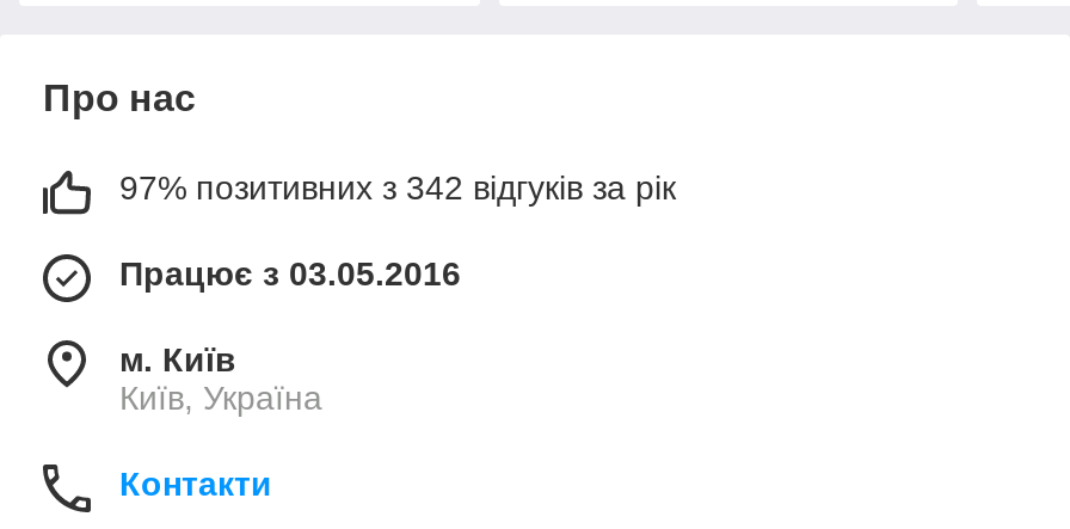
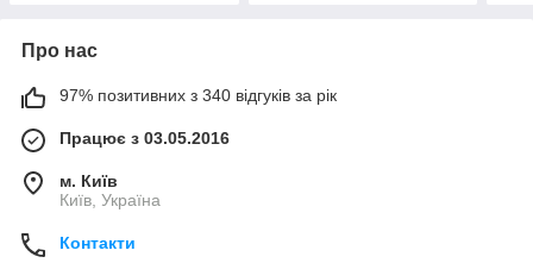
[119,168,676,206] 97% позитивних з 342 відгуків за рік -> [59,85,337,104] 97% позитивних з 340 відгуків за рік

